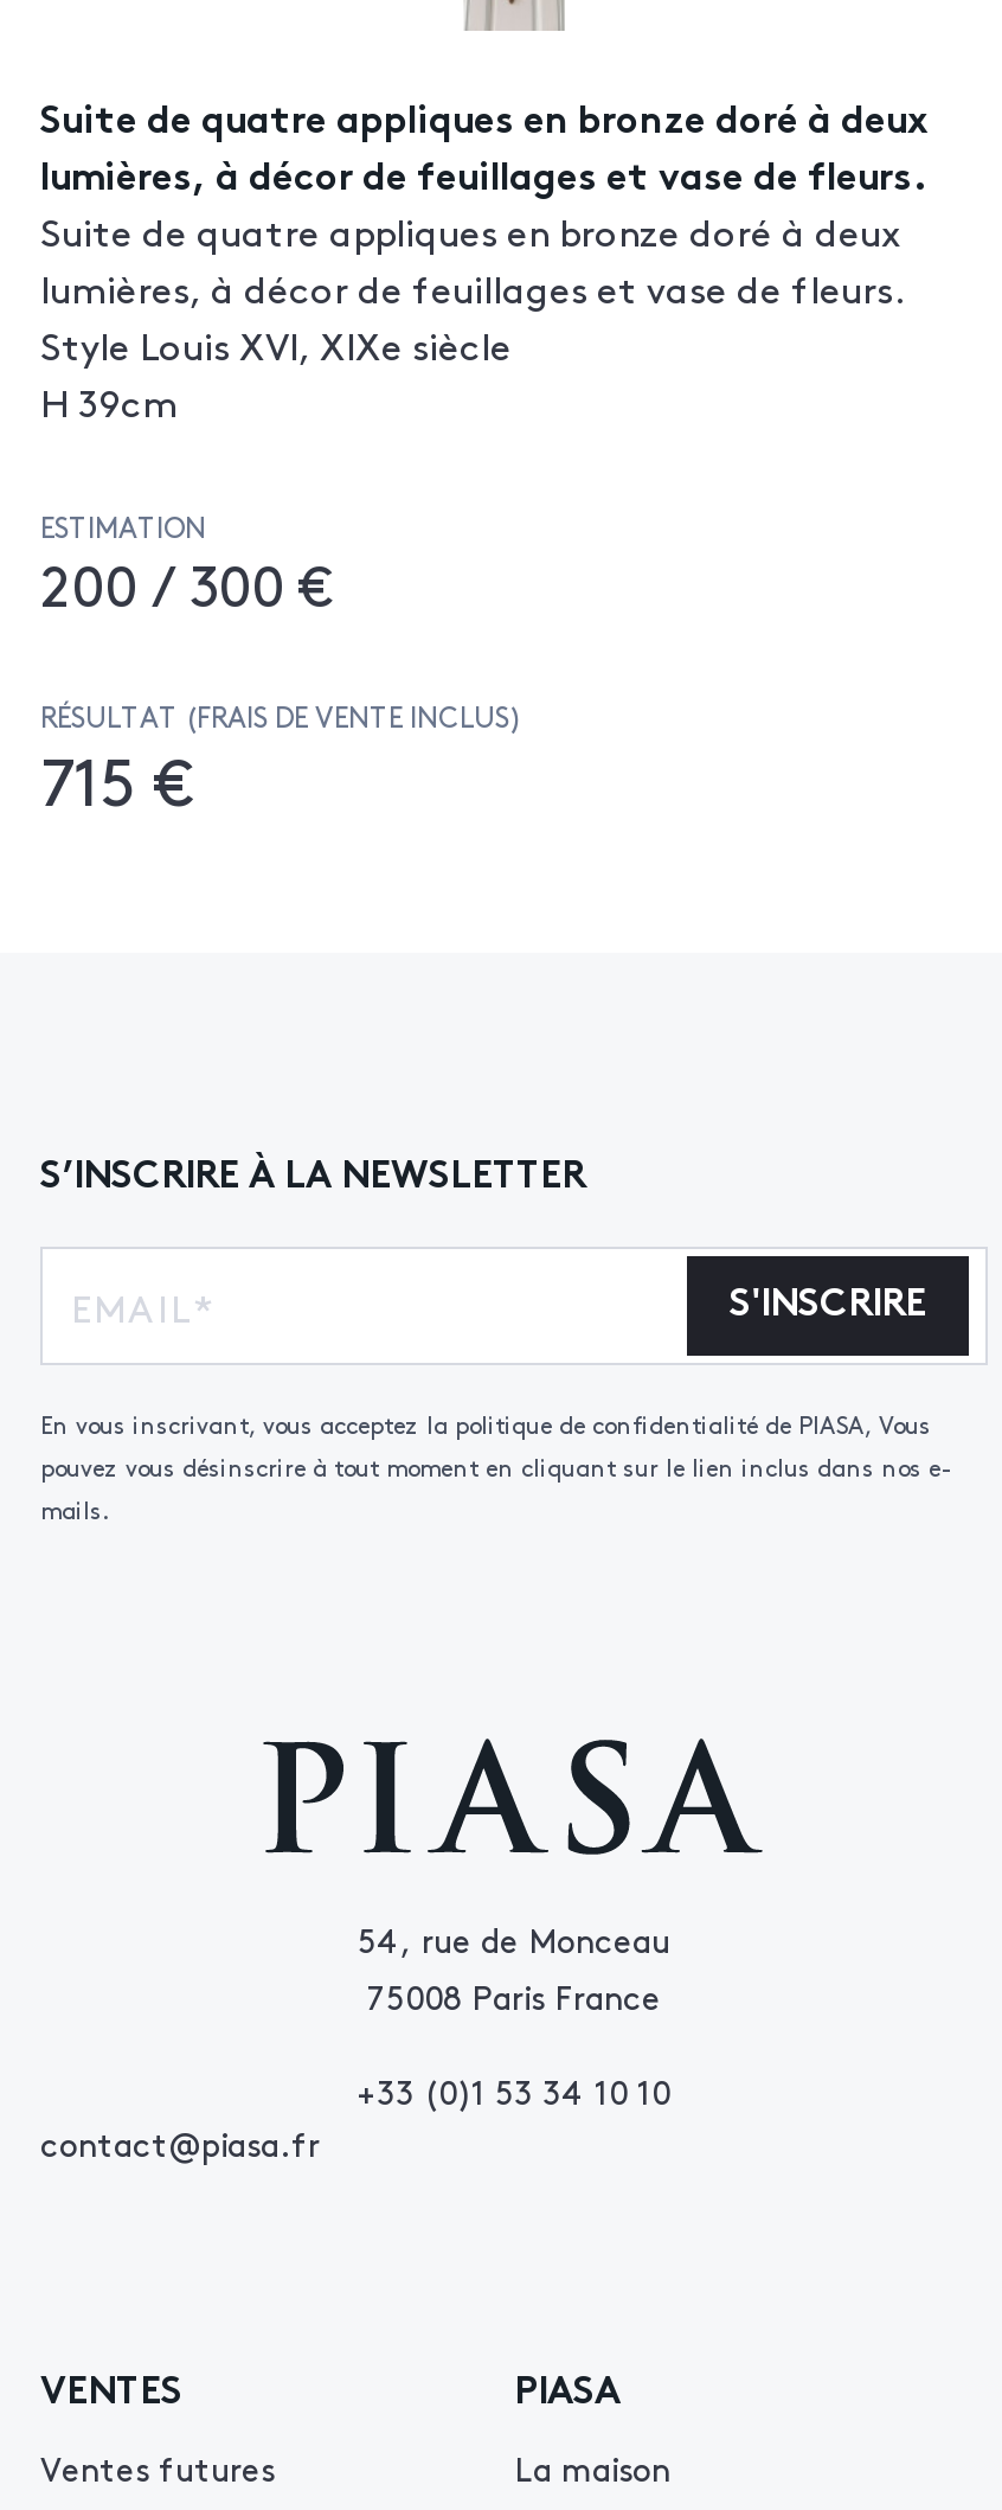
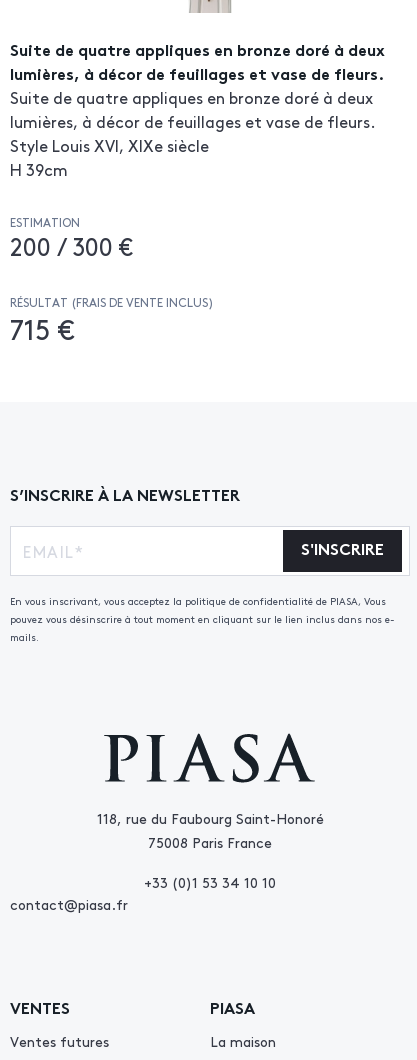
[358,1915,670,1962] 54, rue de Monceau -> [96,808,323,828] 118, rue du Faubourg Saint-Honoré

